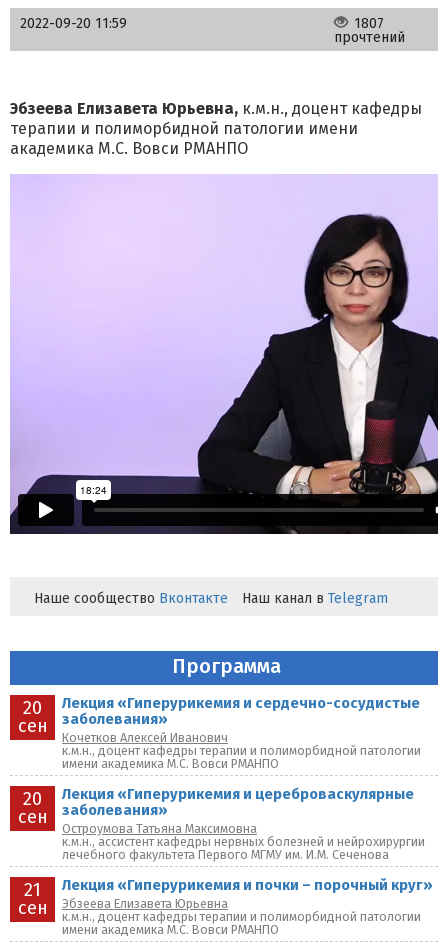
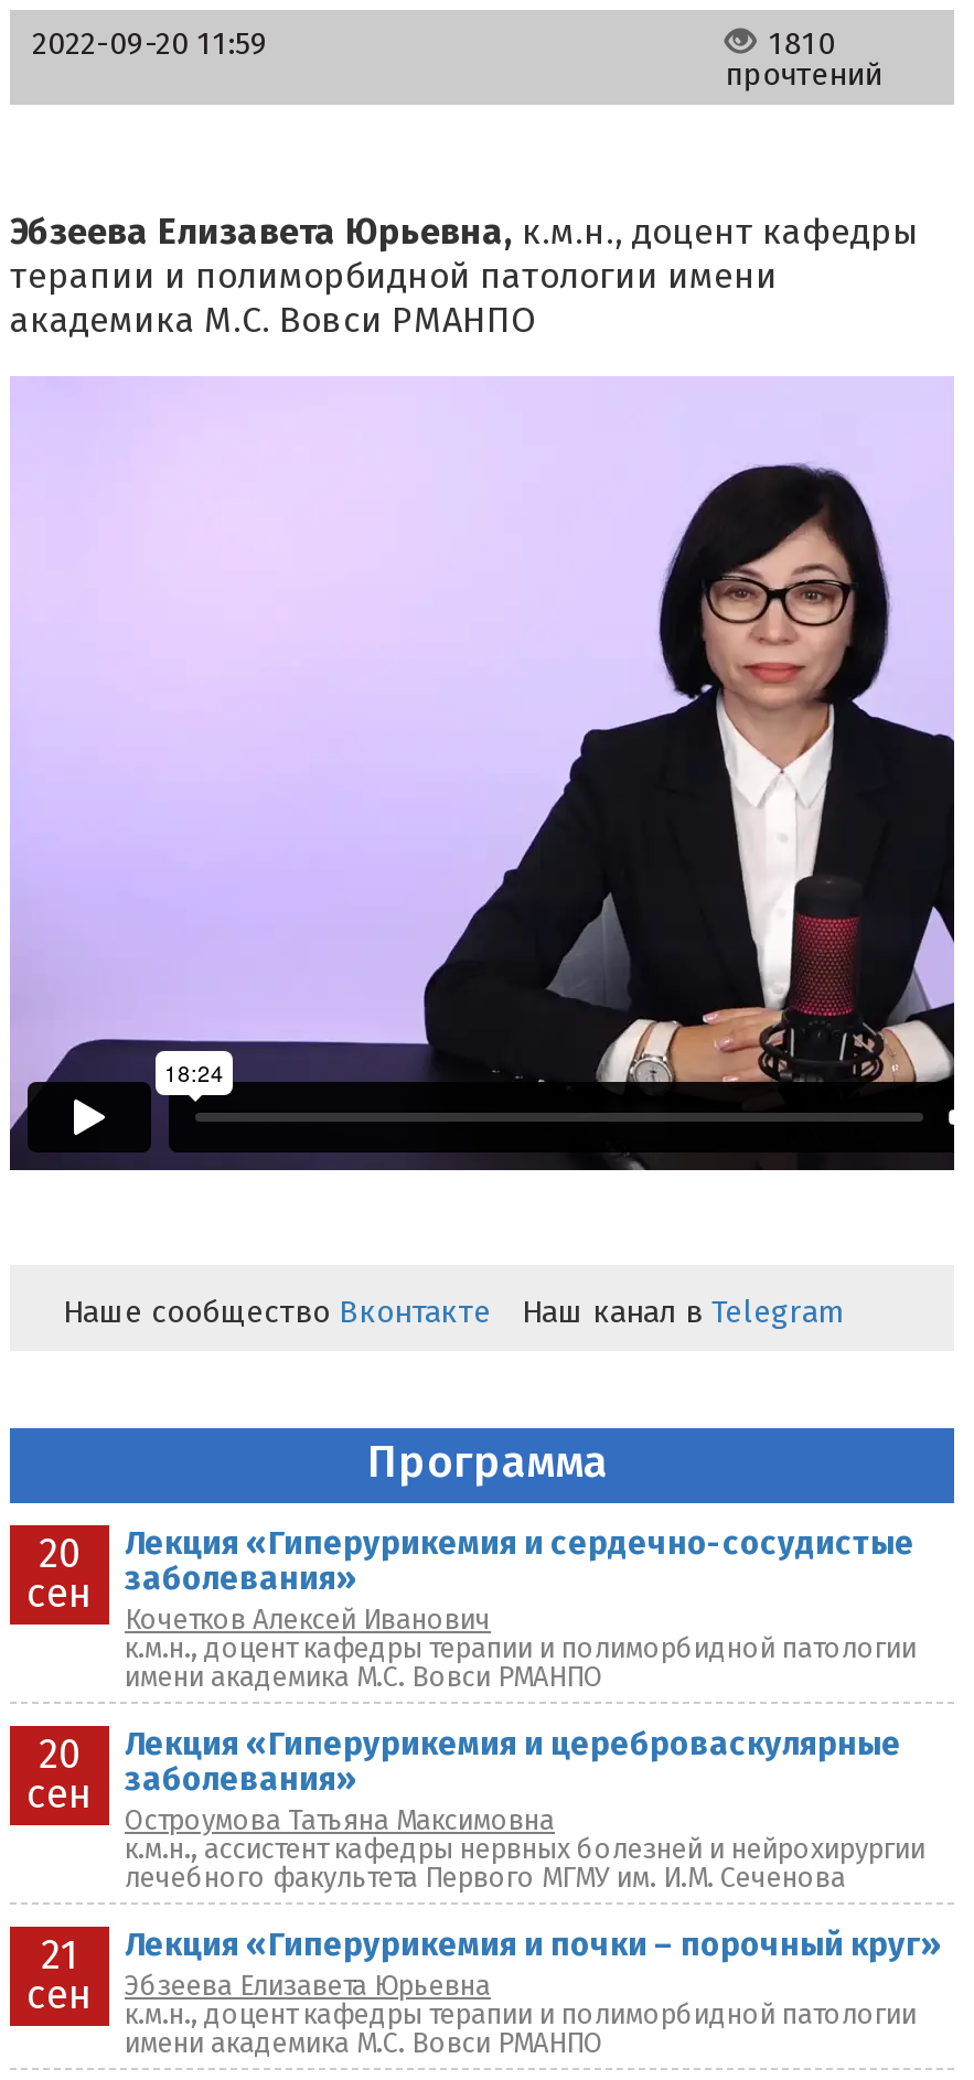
[354,15,384,32] 1807 -> [769,25,835,63] 1810

